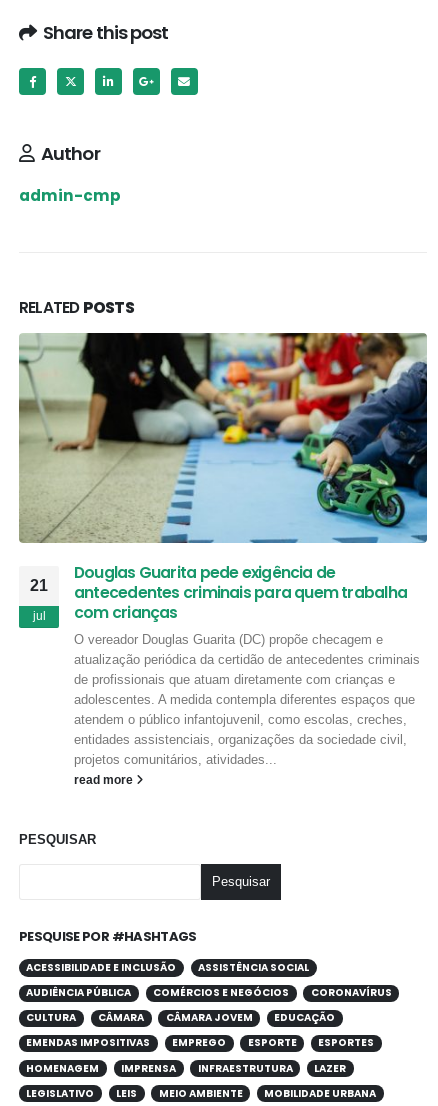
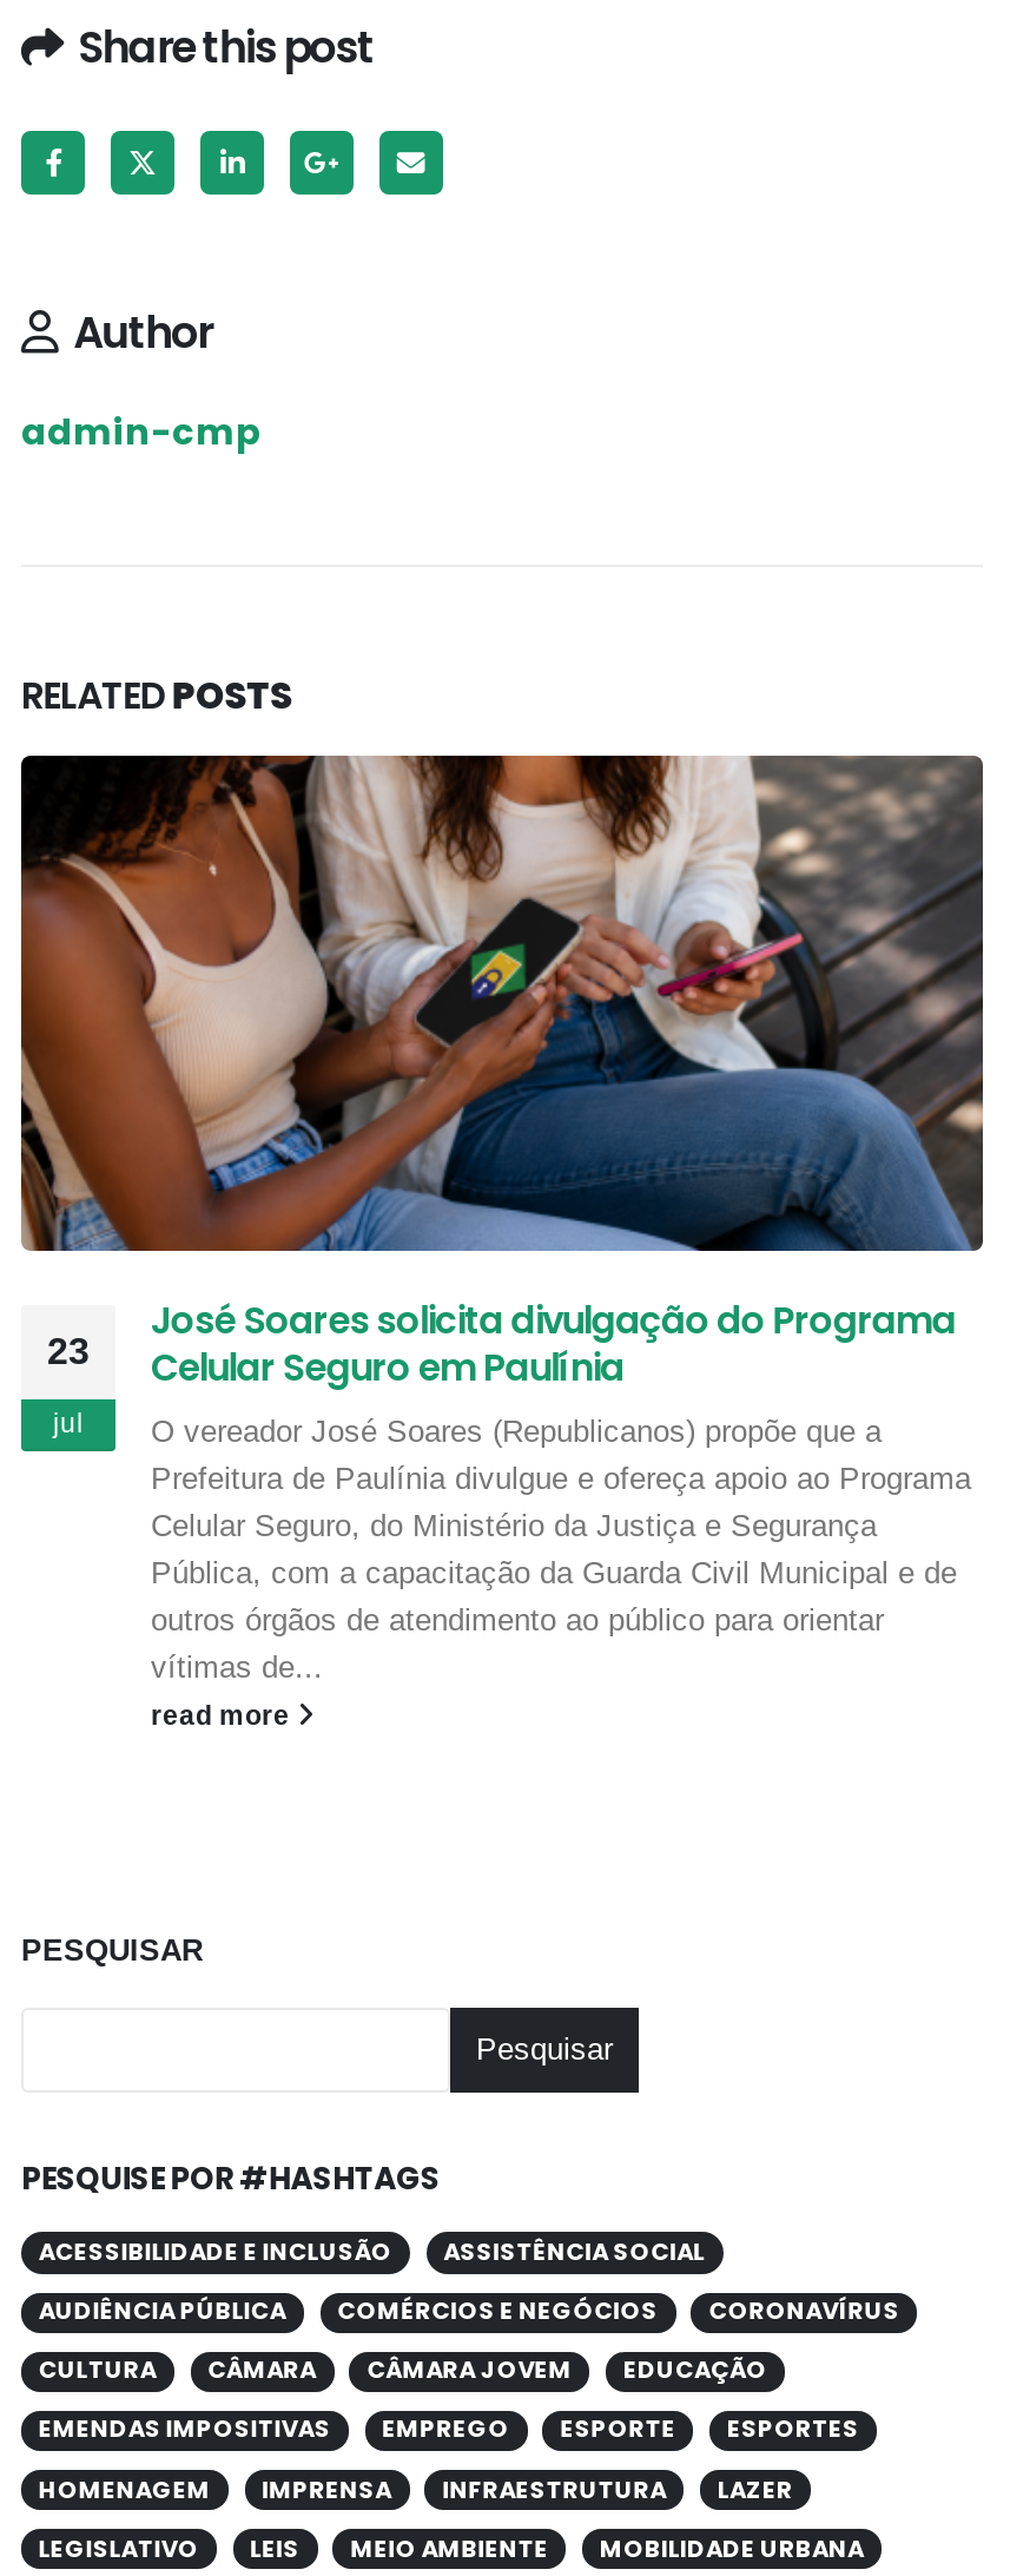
[18,332,428,767] [image] | Douglas Guarita pede exigência de | antecedentes criminais para quem trabalha | com crianças | O vereador Douglas Guarita (DC) propõe checagem e | atualização periódica da certidão de antecedentes criminais | de profissionais que atuam diretamente com crianças e | adolescentes. A medida contempla diferentes espaços que | atendem o público infantojuvenil, como escolas, creches, | entidades assistenciais, organizações da sociedade civil, | projetos comunitários, atividades... -> [19,753,985,1684] [image] | José Soares solicita divulgação do Programa | Celular Seguro em Paulínia | O vereador José Soares (Republicanos) propõe que a | Prefeitura de Paulínia divulgue e ofereça apoio ao Programa | Celular Seguro, do Ministério da Justiça e Segurança | Pública, com a capacitação da Guarda Civil Municipal e de | outros órgãos de atendimento ao público para orientar | vítimas de...
[30,577,48,594] 21 -> [47,1331,90,1371] 23
moved [74,773,136,786] -> [151,1698,297,1729]: read more

